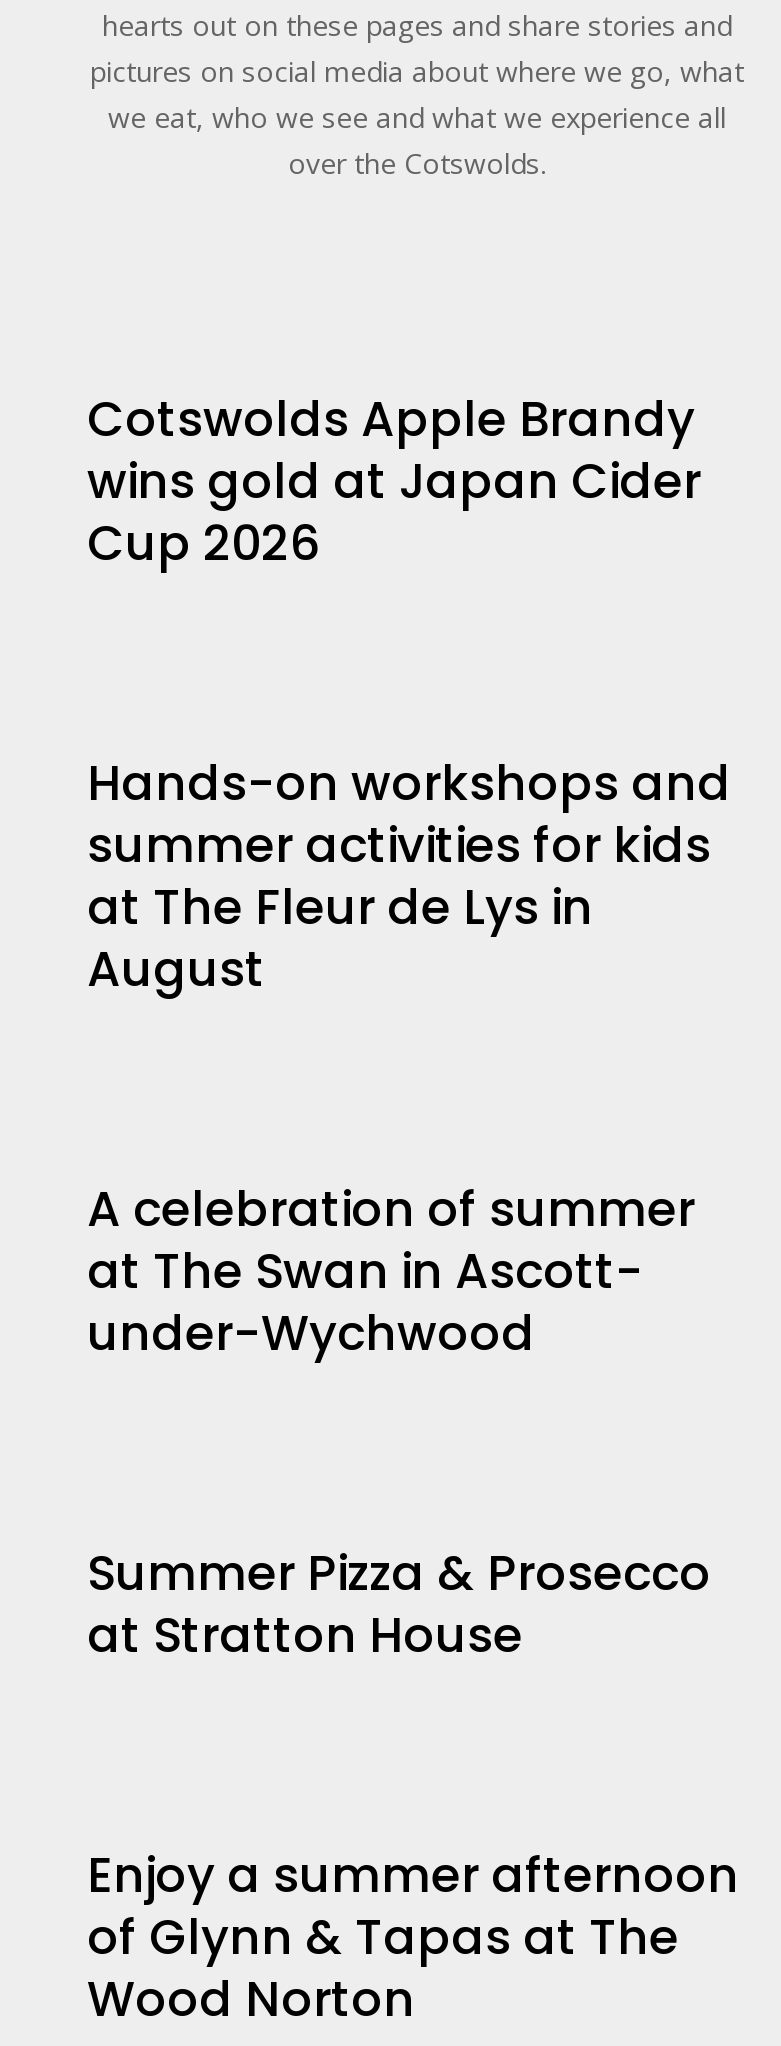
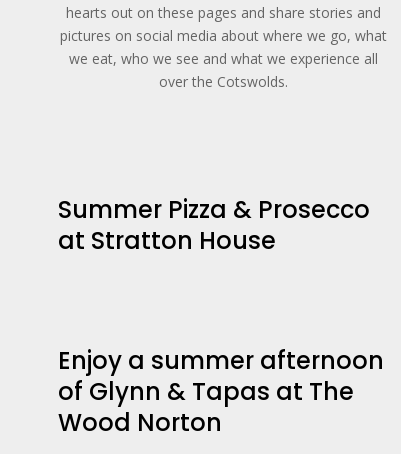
[87,385,701,575] Cotswolds Apple Brandy | wins gold at Japan Cider | Cup 2026 -> none
[87,749,731,1001] Hands-on workshops and | summer activities for kids | at The Fleur de Lys in | August -> none
[87,1175,695,1365] A celebration of summer | at The Swan in Ascott- | under-Wychwood -> none

